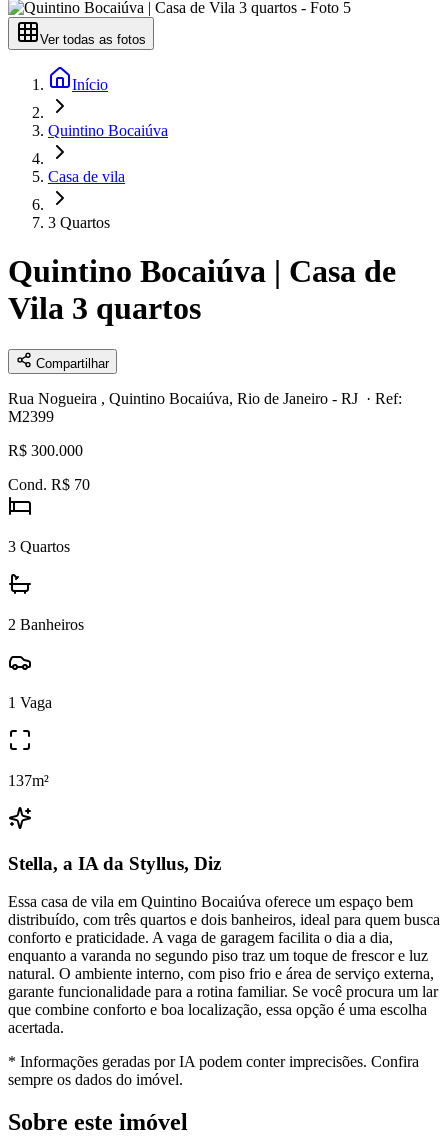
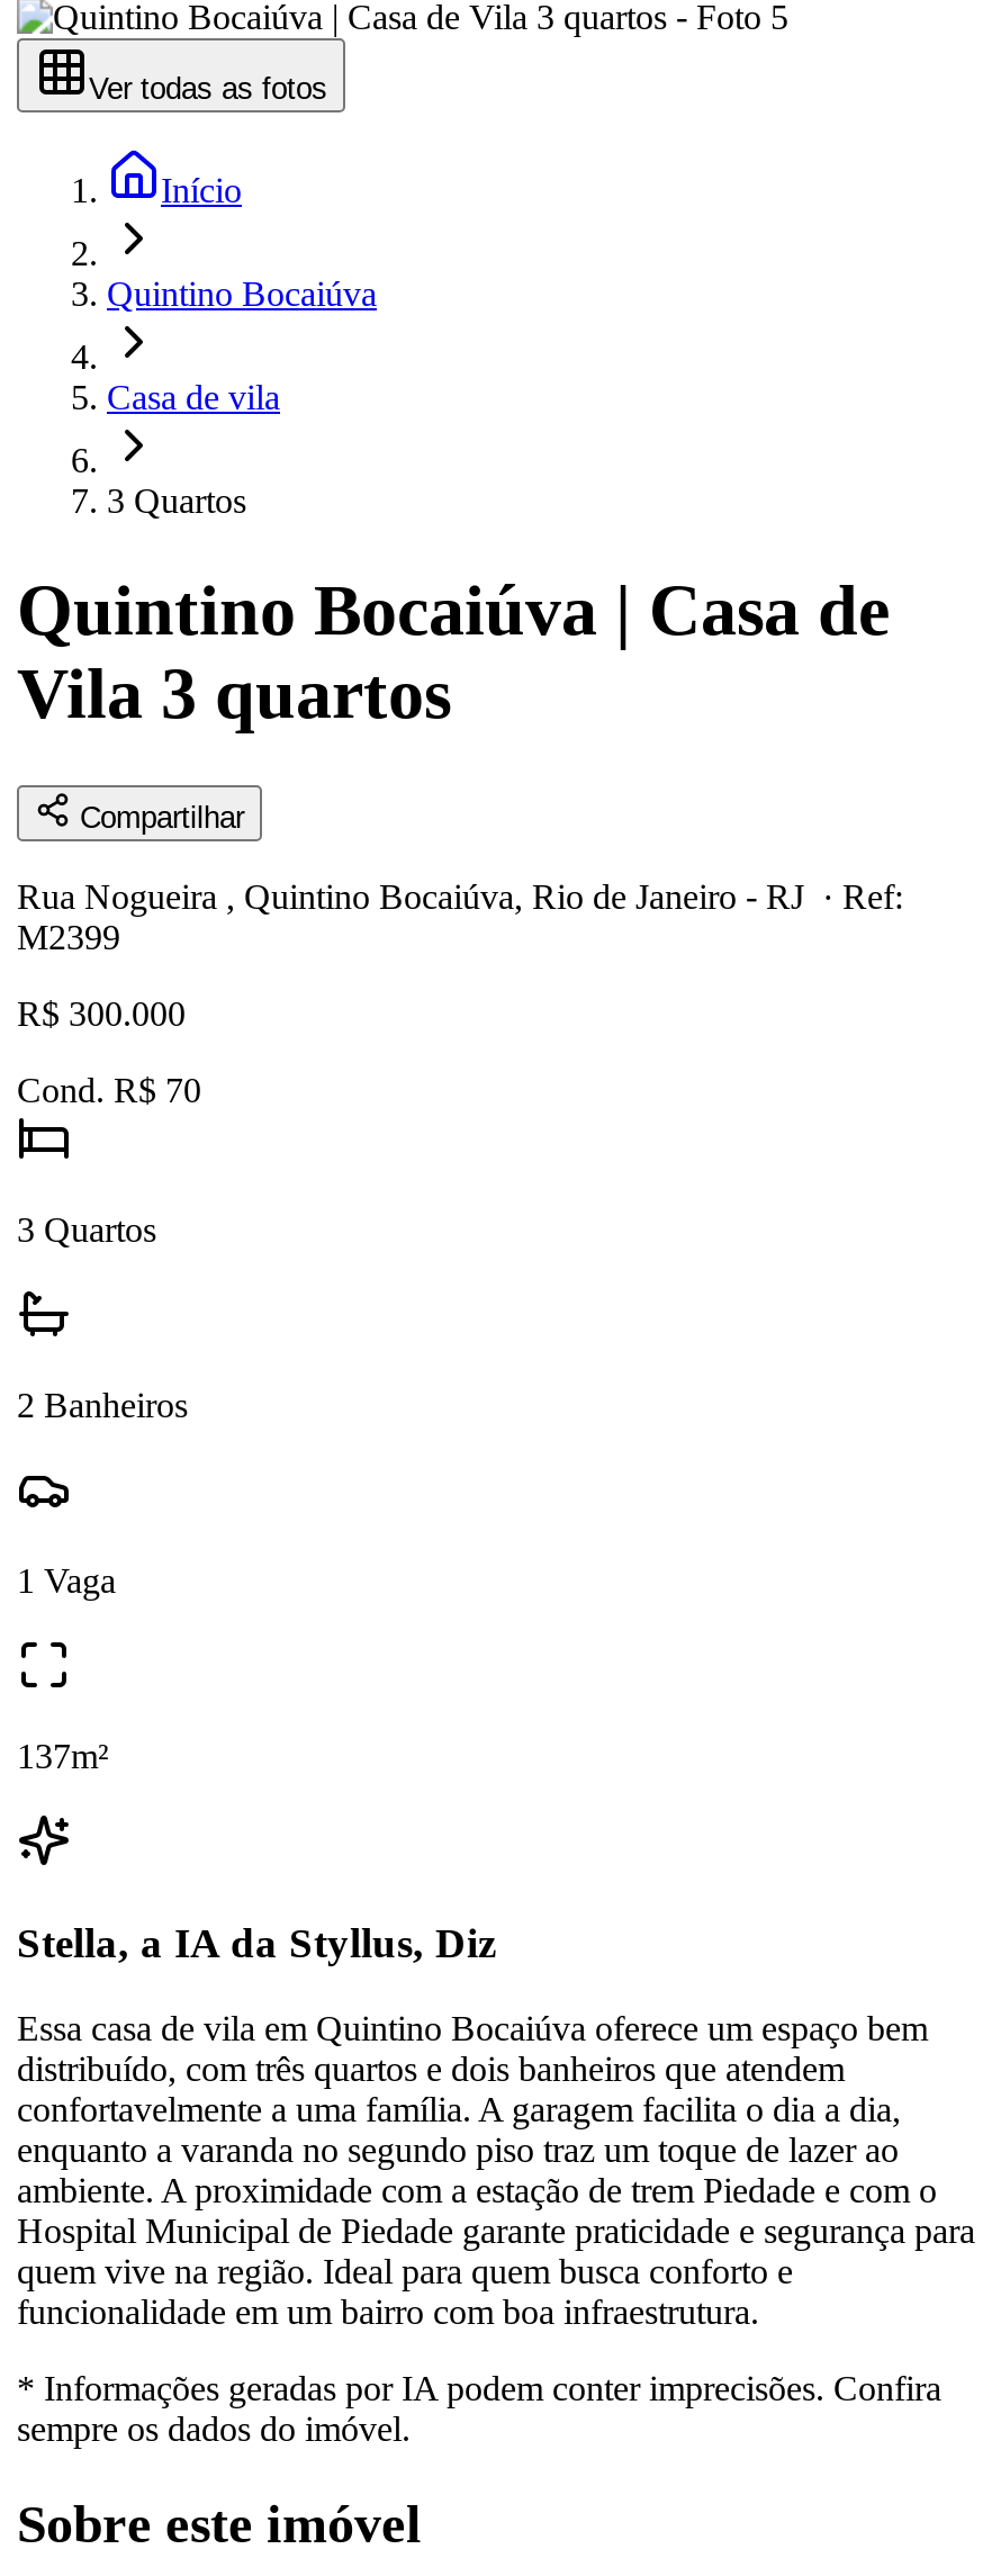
[8,911,440,1036] distribuído, com três quartos e dois banheiros, ideal para quem busca | conforto e praticidade. A vaga de garagem facilita o dia a dia, | enquanto a varanda no segundo piso traz um toque de frescor e luz | natural. O ambiente interno, com piso frio e área de serviço externa, | garante funcionalidade para a rotina familiar. Se você procura um lar | que combine conforto e boa localização, essa opção é uma escolha | acertada. -> [17,2050,975,2331] distribuído, com três quartos e dois banheiros que atendem | confortavelmente a uma família. A garagem facilita o dia a dia, | enquanto a varanda no segundo piso traz um toque de lazer ao | ambiente. A proximidade com a estação de trem Piedade e com o | Hospital Municipal de Piedade garante praticidade e segurança para | quem vive na região. Ideal para quem busca conforto e | funcionalidade em um bairro com boa infraestrutura.

